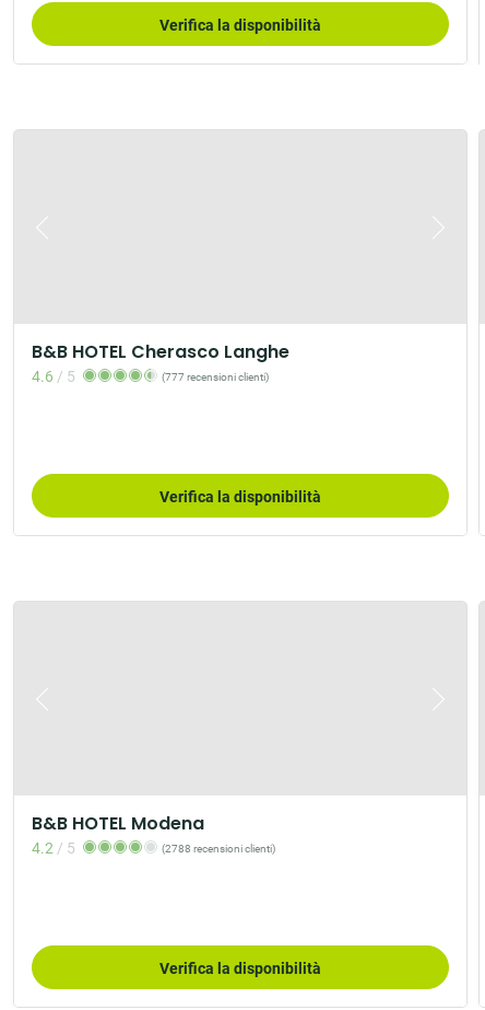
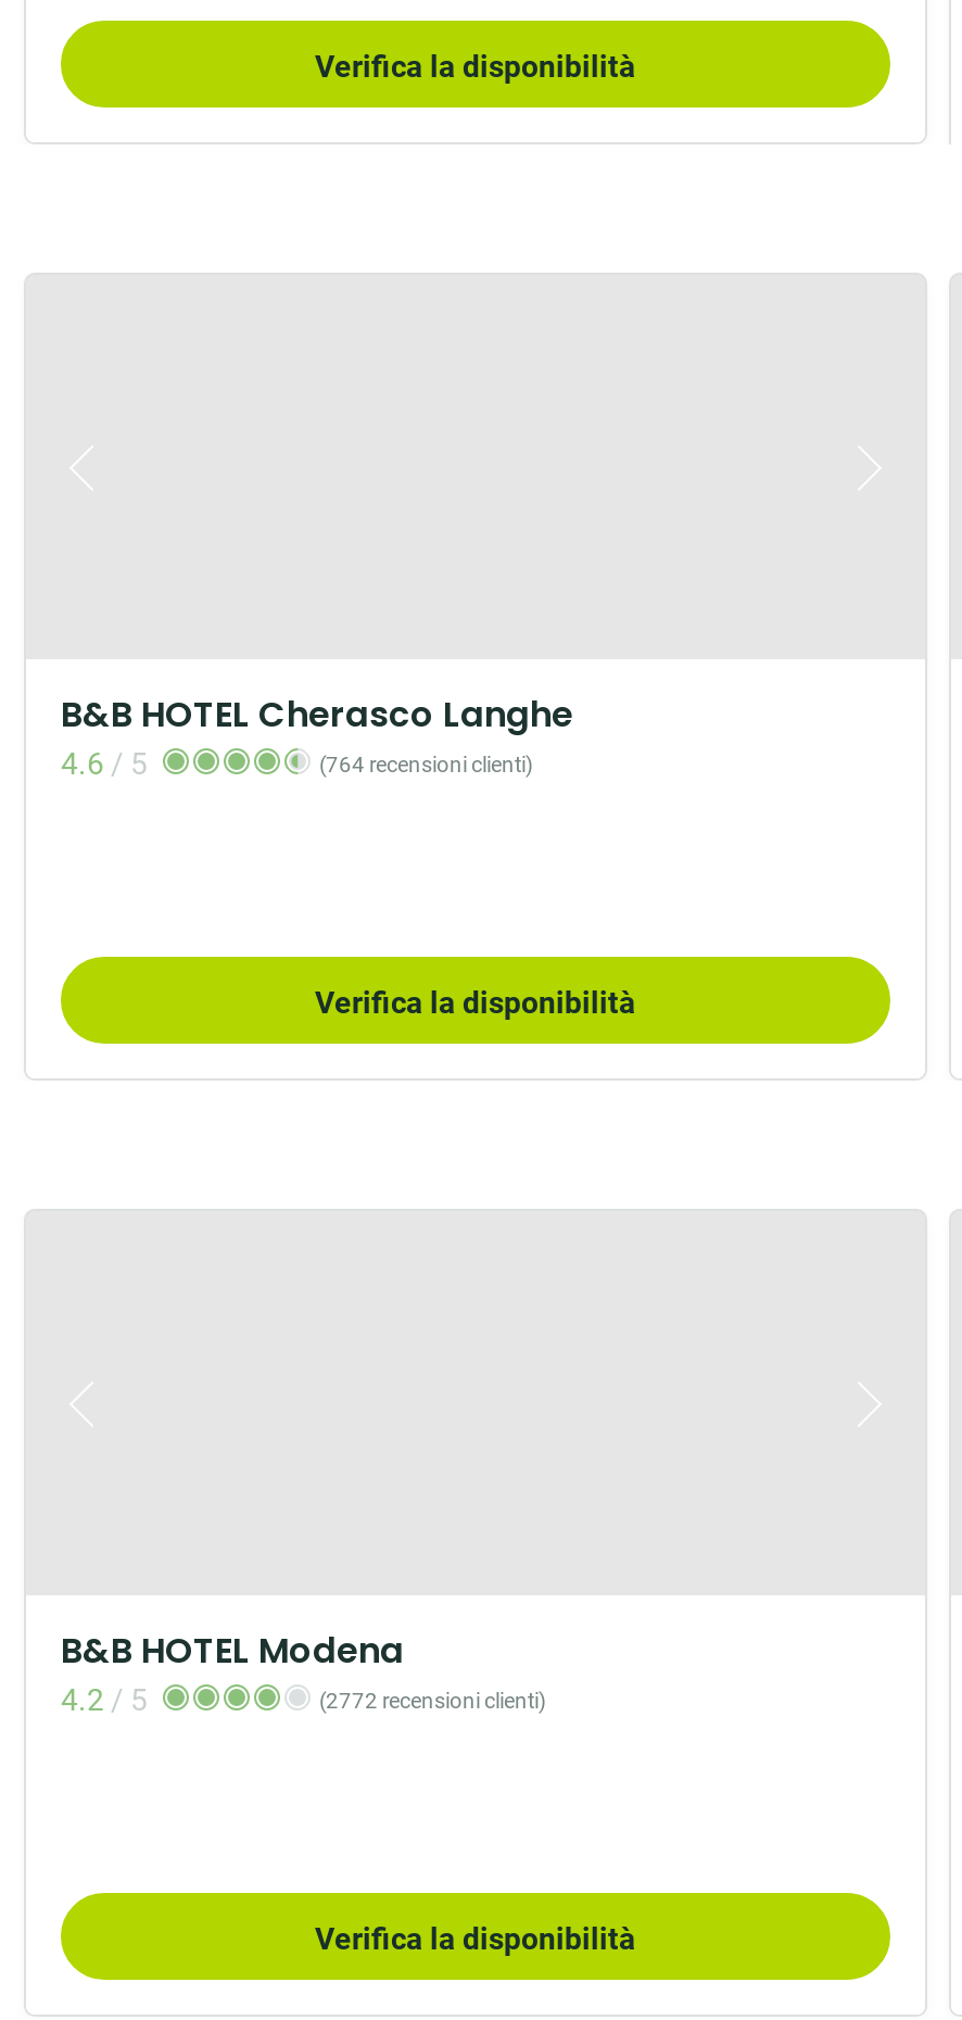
[162,371,269,383] (777 recensioni clienti) -> [319,753,532,777] (764 recensioni clienti)
[162,843,275,855] (2788 recensioni clienti) -> [319,1689,545,1713] (2772 recensioni clienti)

